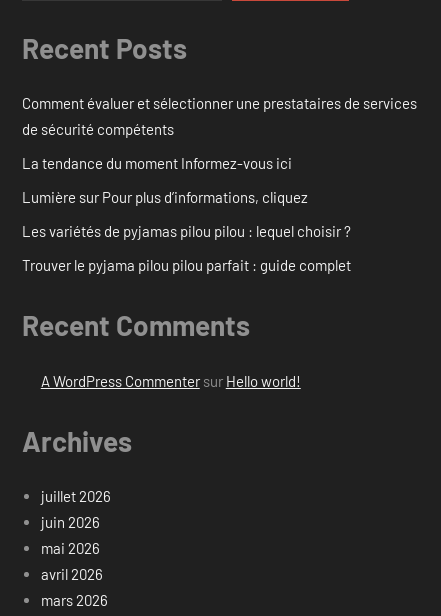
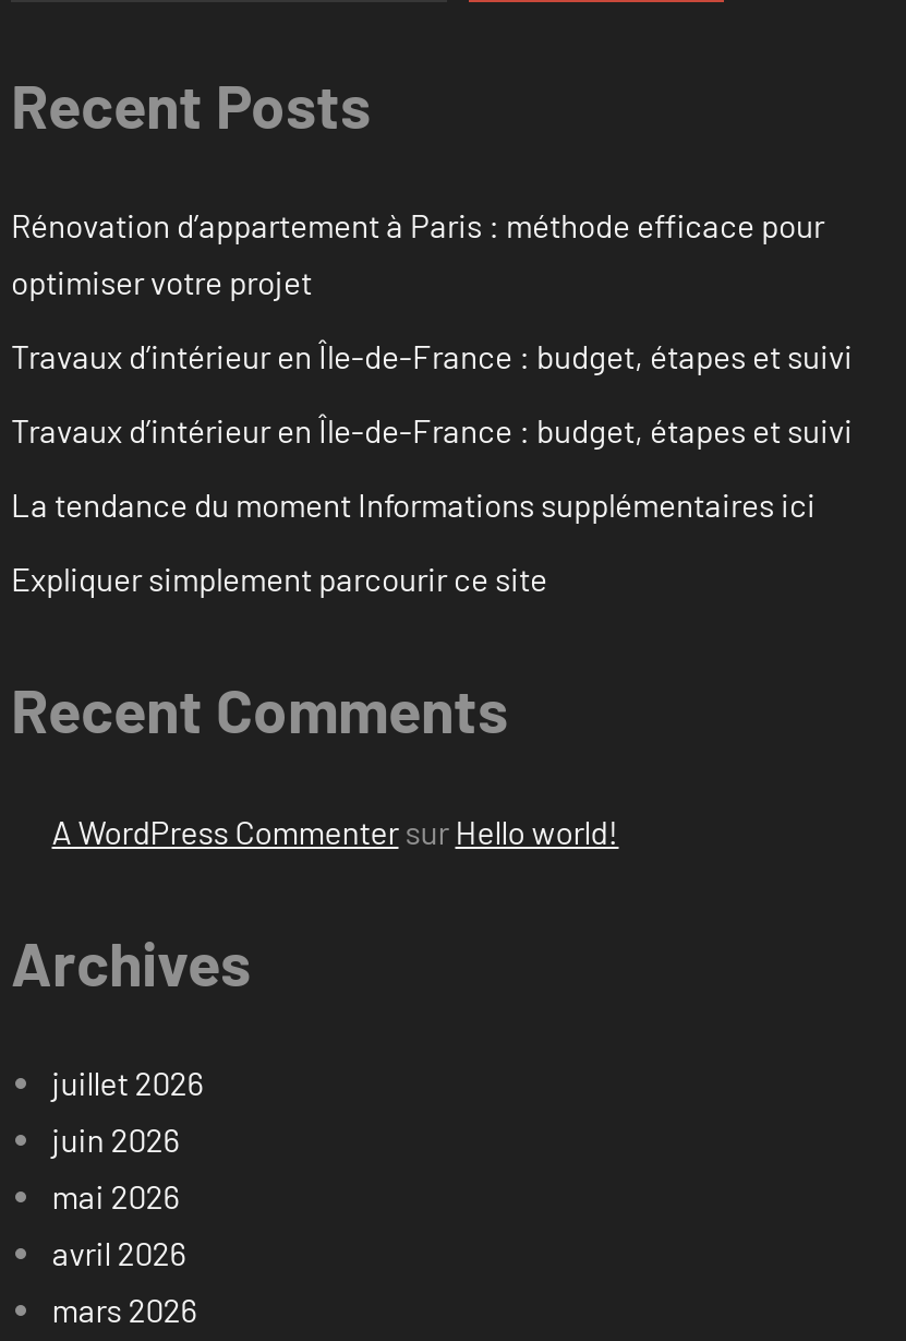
[22,94,417,138] Comment évaluer et sélectionner une prestataires de services | de sécurité compétents -> [11,206,824,302] Rénovation d’appartement à Paris : méthode efficace pour | optimiser votre projet
[22,154,292,172] La tendance du moment Informez-vous ici -> [11,337,853,376] Travaux d’intérieur en Île-de-France : budget, étapes et suivi
[22,188,308,206] Lumière sur Pour plus d’informations, cliquez -> [11,411,853,450] Travaux d’intérieur en Île-de-France : budget, étapes et suivi
[22,222,351,240] Les variétés de pyjamas pilou pilou : lequel choisir ? -> [11,485,816,524] La tendance du moment Informations supplémentaires ici
[22,256,351,274] Trouver le pyjama pilou pilou parfait : guide complet -> [11,559,547,599] Expliquer simplement parcourir ce site

